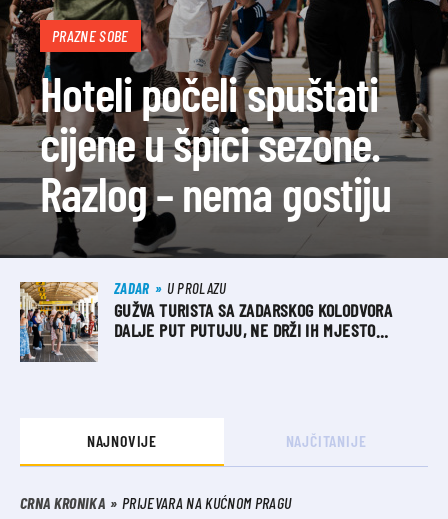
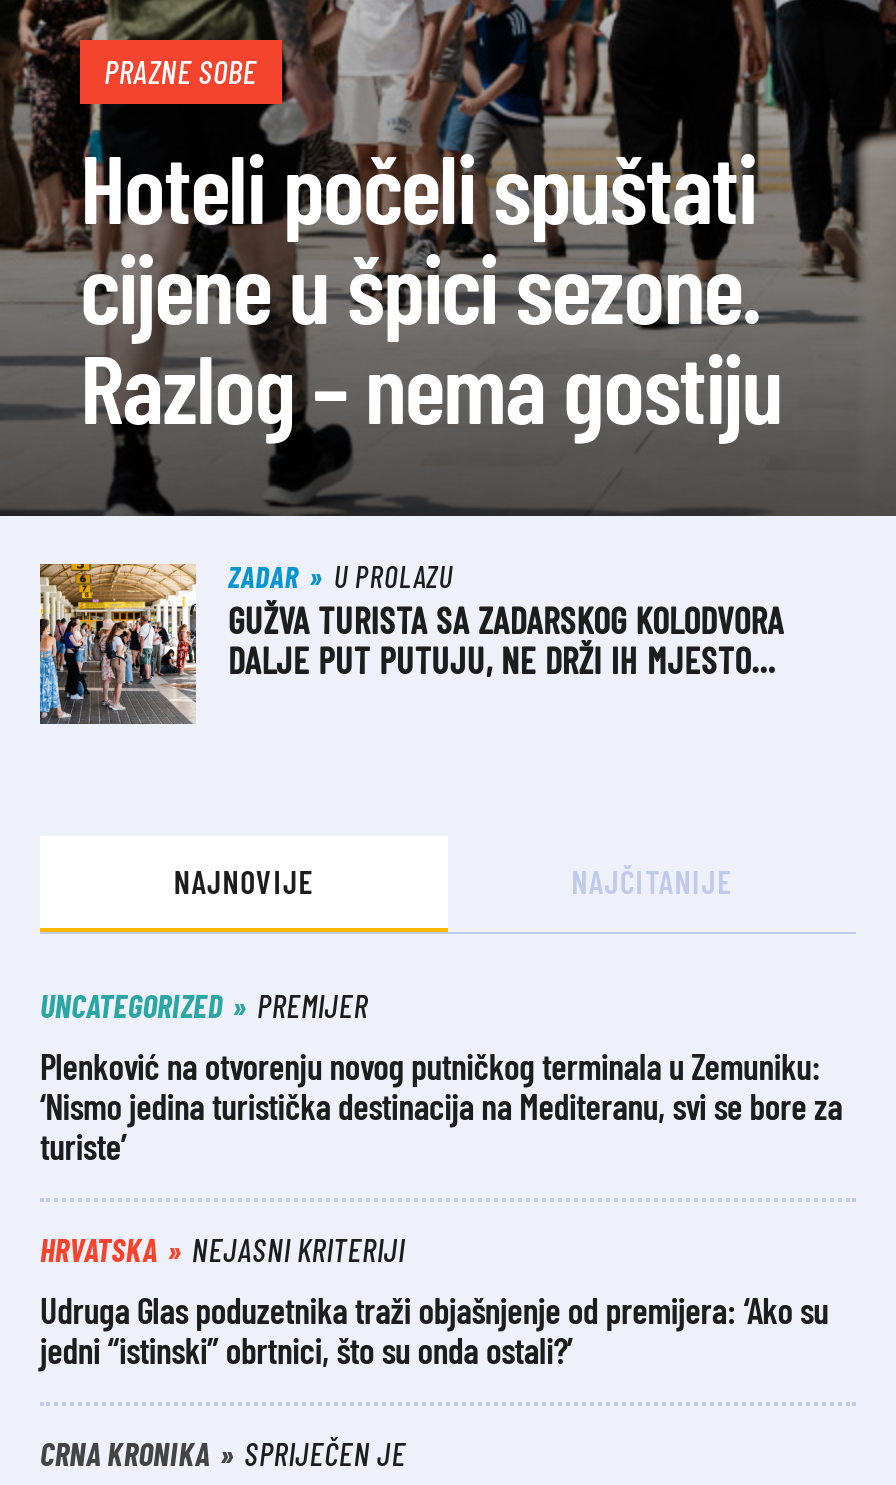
none -> [40,986,842,1372] UNCATEGORIZED | PREMIJER | Plenković na otvorenju novog putničkog terminala u Zemuniku: | ‘Nismo jedina turistička destinacija na Mediteranu, svi se bore za | turiste’ | HRVATSKA | NEJASNI KRITERIJI | Udruga Glas poduzetnika traži objašnjenje od premijera: ‘Ako su | jedni “istinski” obrtnici, što su onda ostali?’
[122,493,291,512] PRIJEVARA NA KUĆNOM PRAGU -> [244,1434,406,1472] SPRIJEČEN JE

